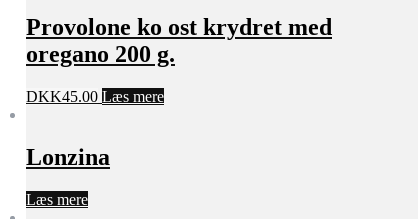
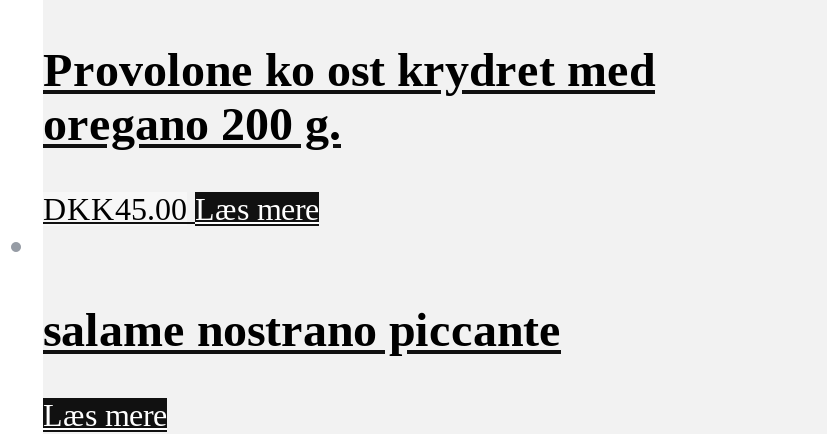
[26,144,110,170] Lonzina -> [43,304,561,356] salame nostrano piccante

